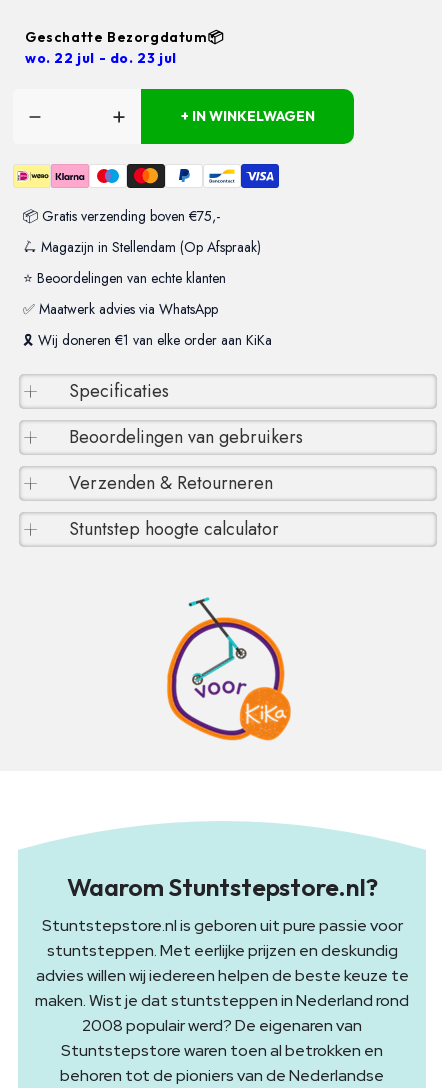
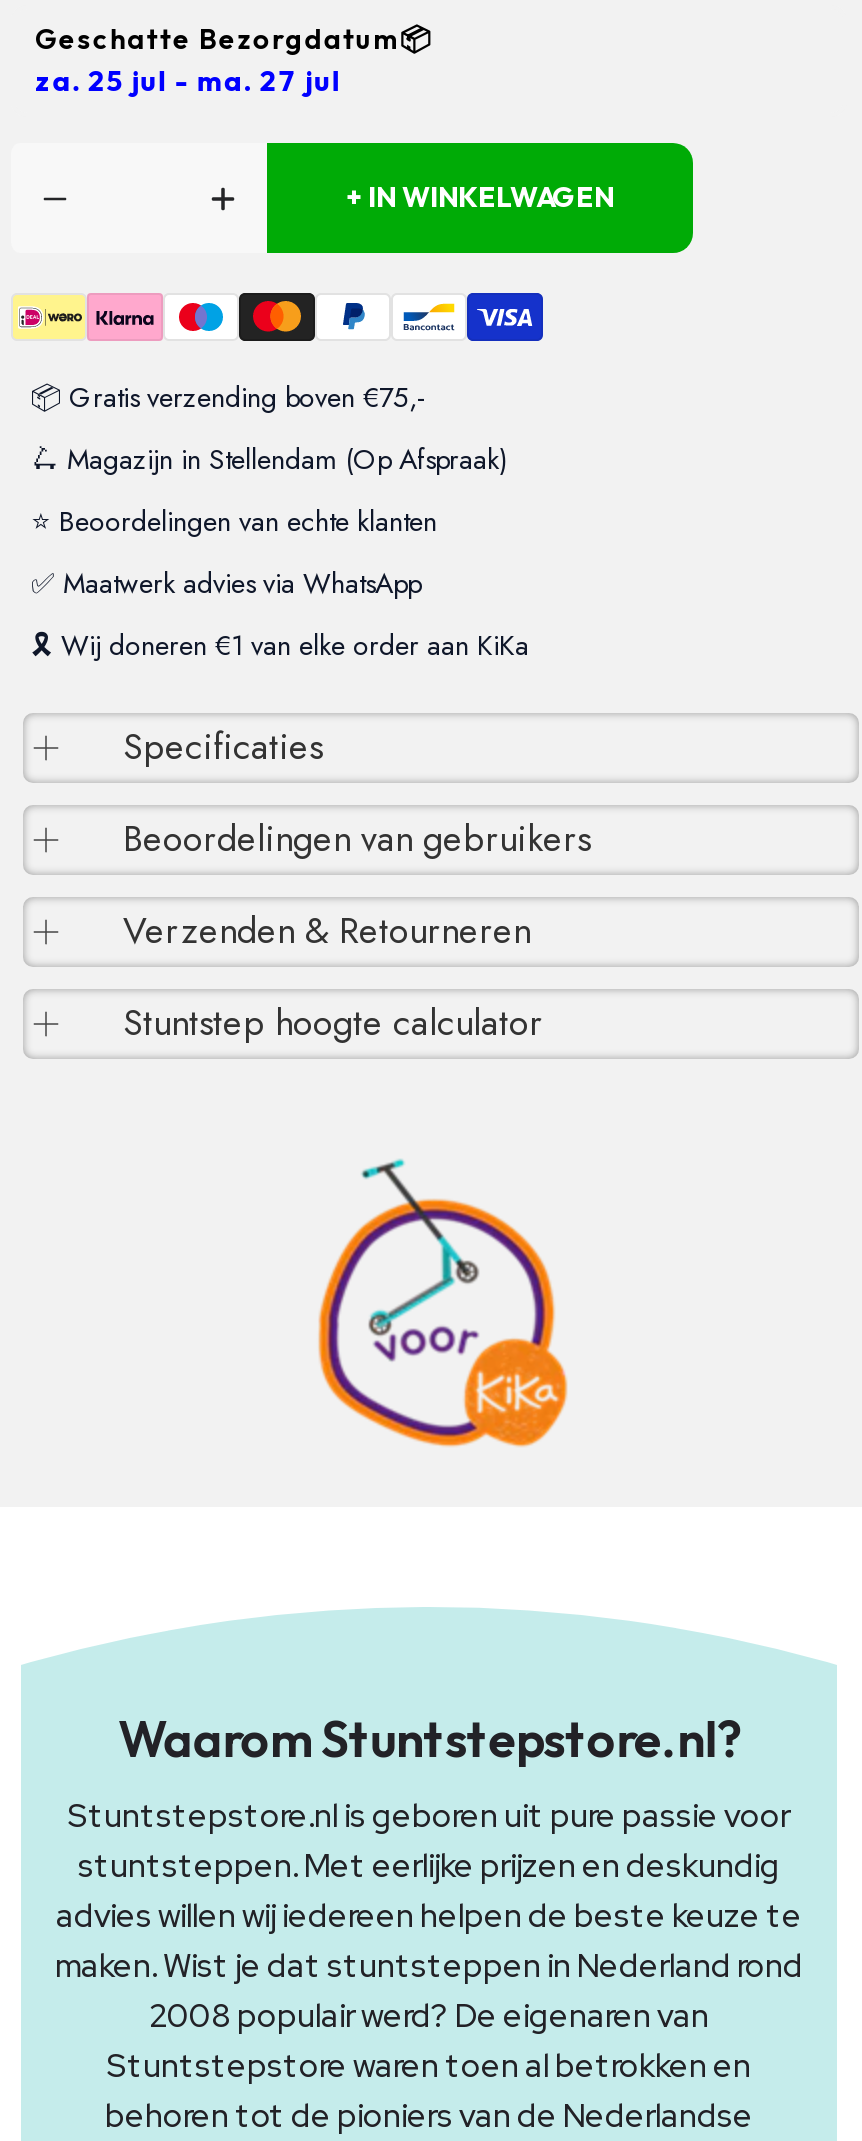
[25,49,180,67] wo. 22 jul - do. 23 jul -> [35,63,348,99] za. 25 jul - ma. 27 jul

